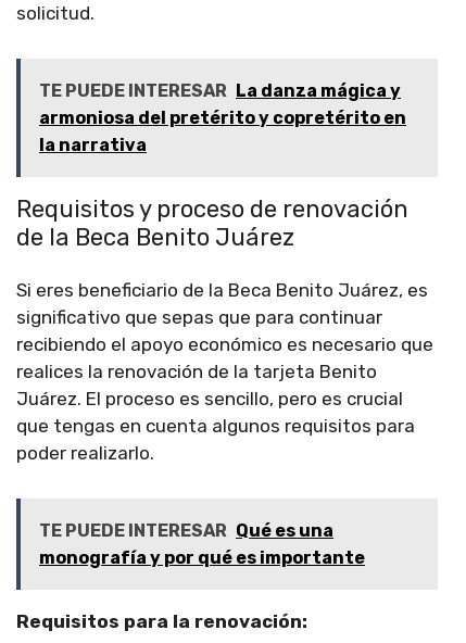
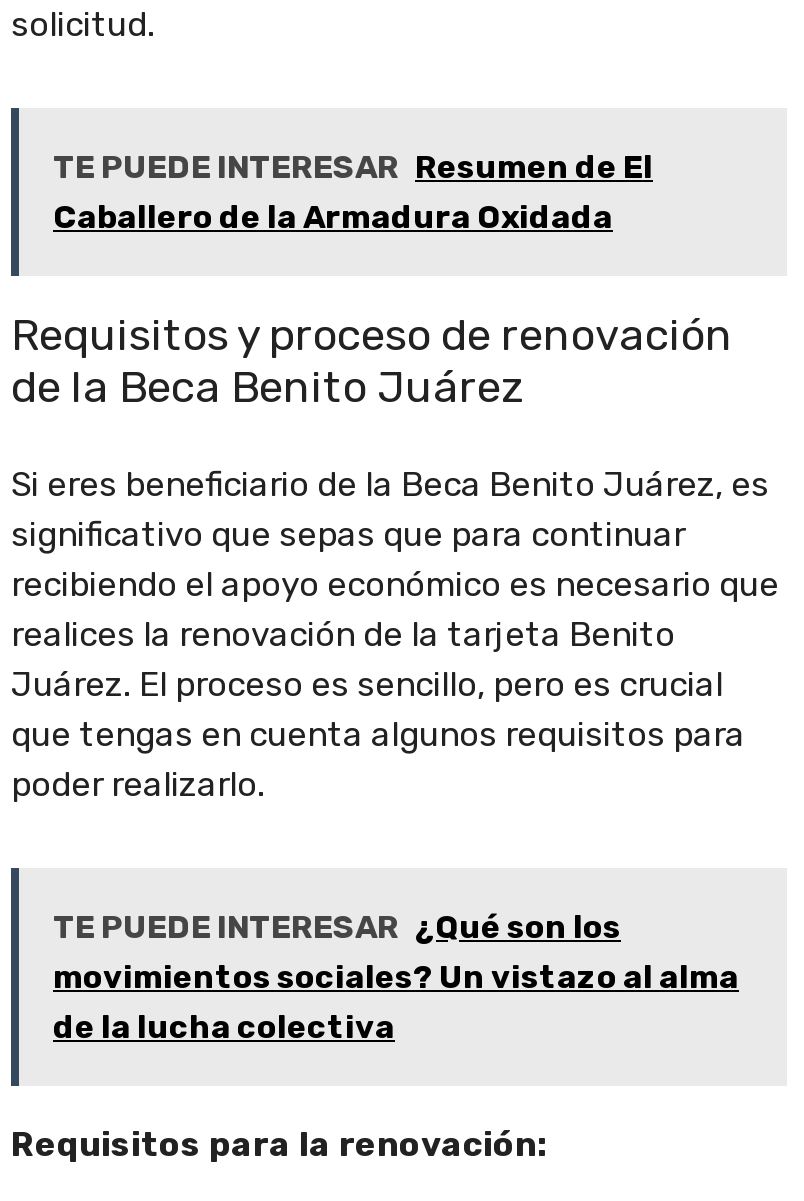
[39,81,406,156] TE PUEDE INTERESAR La danza mágica y | armoniosa del pretérito y copretérito en | la narrativa -> [53,149,653,237] TE PUEDE INTERESAR Resumen de El | Caballero de la Armadura Oxidada
moved [16,195,433,464] -> [11,309,779,805]: Requisitos y proceso de renovación | de la Beca Benito Juárez | Si eres beneficiario de la Beca Benito Juárez, es | ... | que tengas en cuenta algunos requisitos para | poder realizarlo.
[39,520,365,568] TE PUEDE INTERESAR Qué es una | monografía y por qué es importante -> [53,908,739,1046] TE PUEDE INTERESAR ¿Qué son los | movimientos sociales? Un vistazo al alma | de la lucha colectiva

